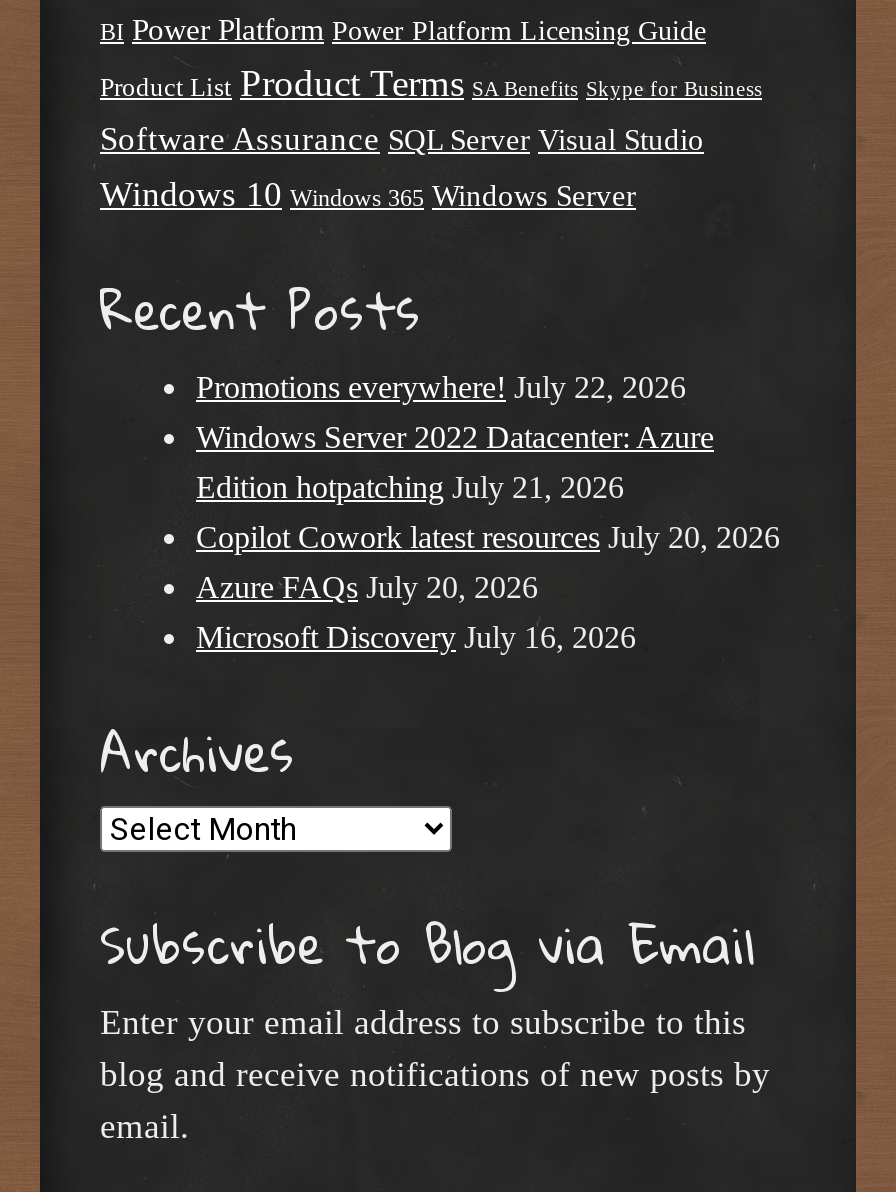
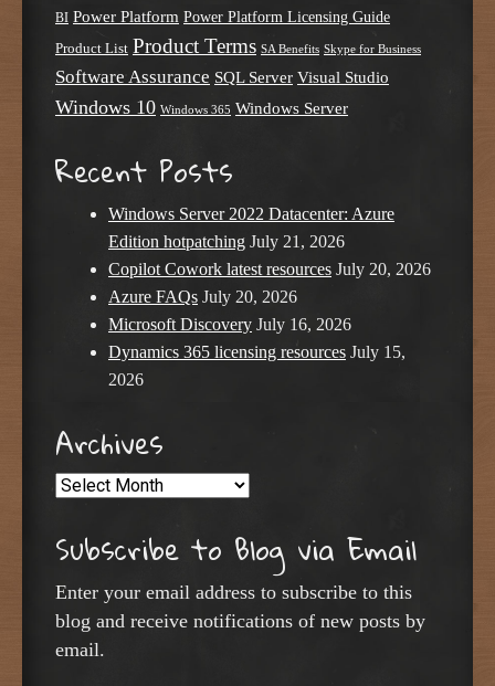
[196,371,686,405] Promotions everywhere! July 22, 2026 -> none
moved [196,421,780,655] -> [108,205,431,334]: Windows Server 2022 Datacenter: Azure | Edition hotpatching July 21, 2026 | Copilot Cowork latest resources July 20, 2026 | Azure FAQs July 20, 2026 | Microsoft Discovery July 16, 2026
none -> [108,343,406,389] Dynamics 365 licensing resources July 15, | 2026

